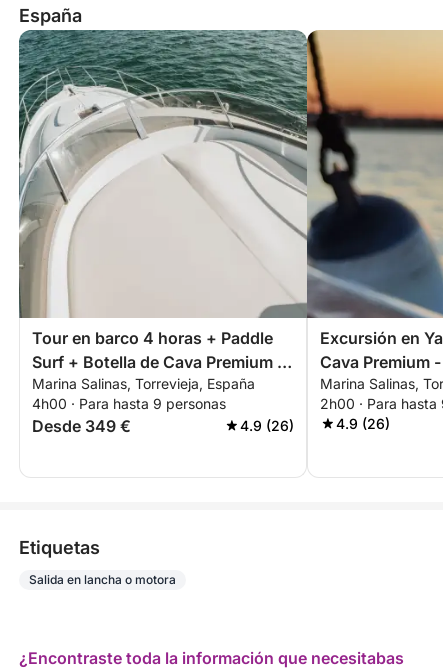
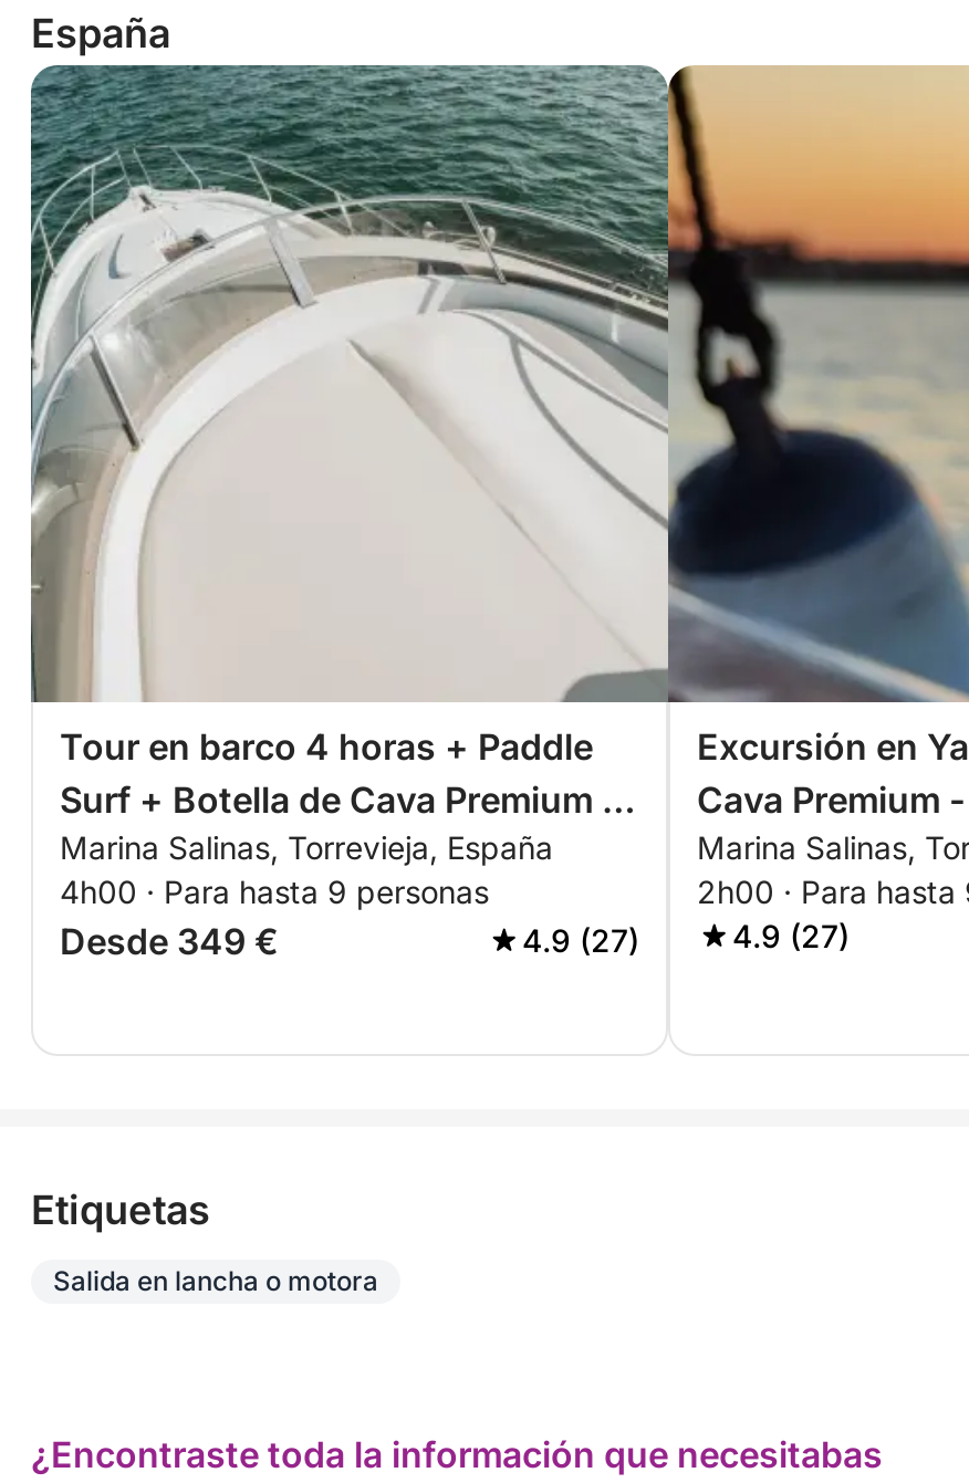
[240,417,294,434] 4.9 (26) -> [522,921,639,959] 4.9 (27)
[336,415,390,432] 4.9 (26) -> [732,917,850,954] 4.9 (27)

